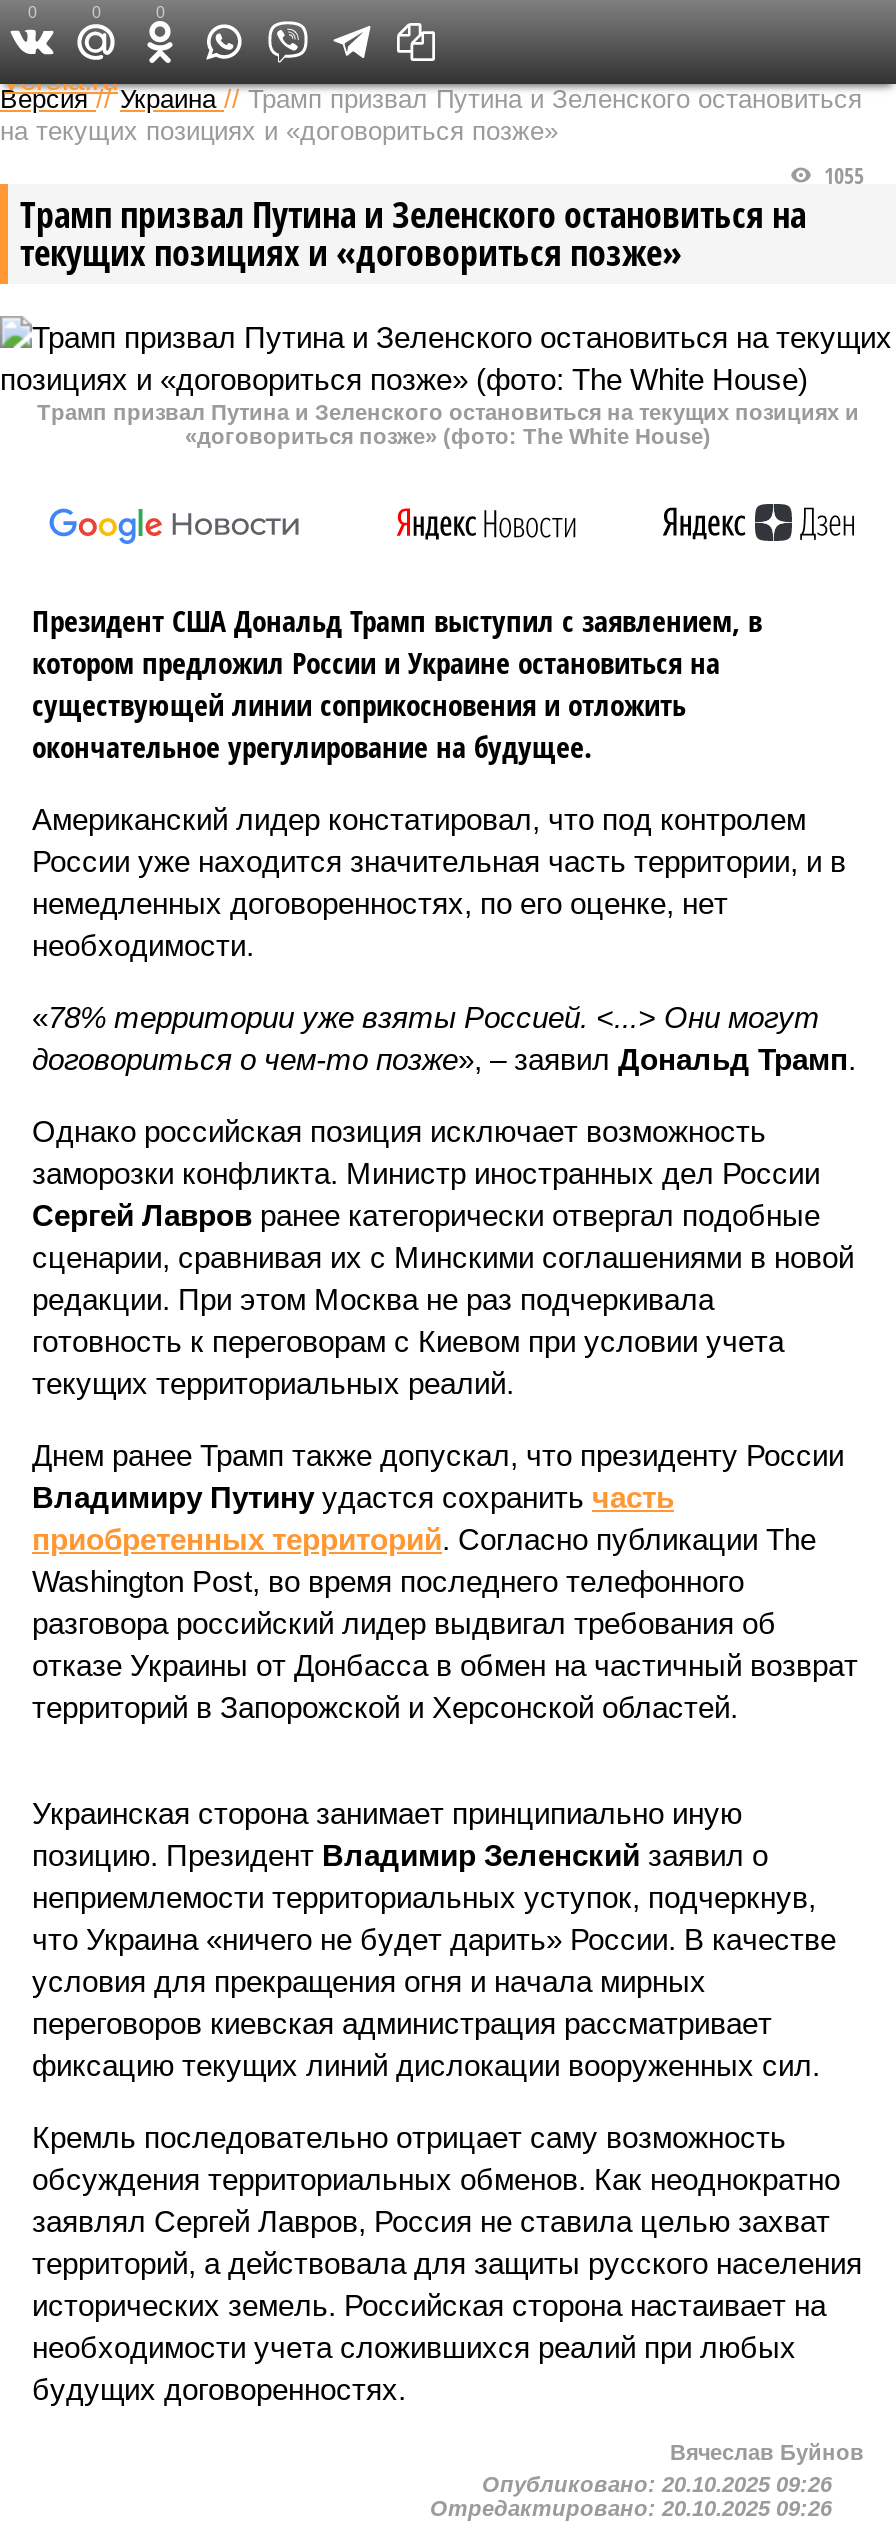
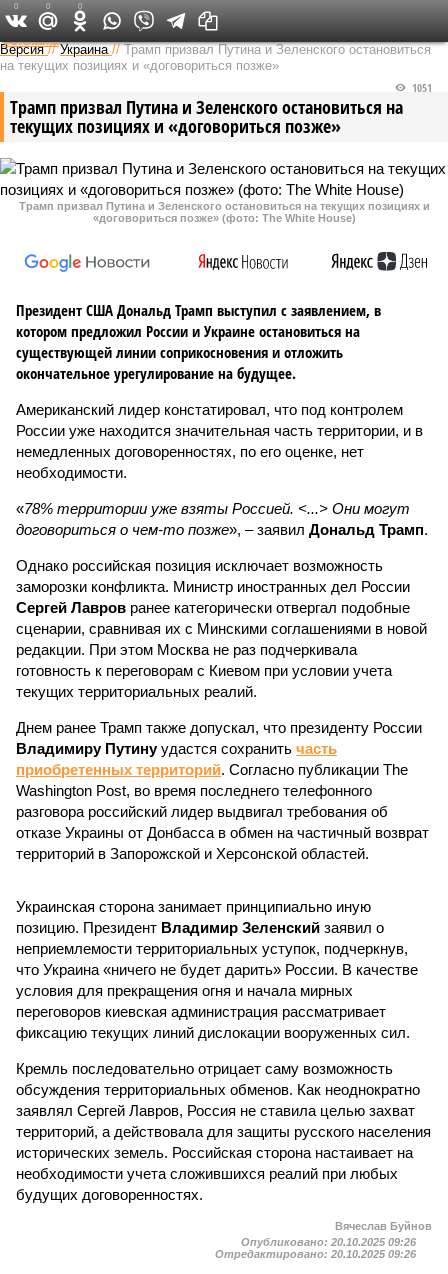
[818,160,864,190] 1055 -> [409,80,432,95] 1051

